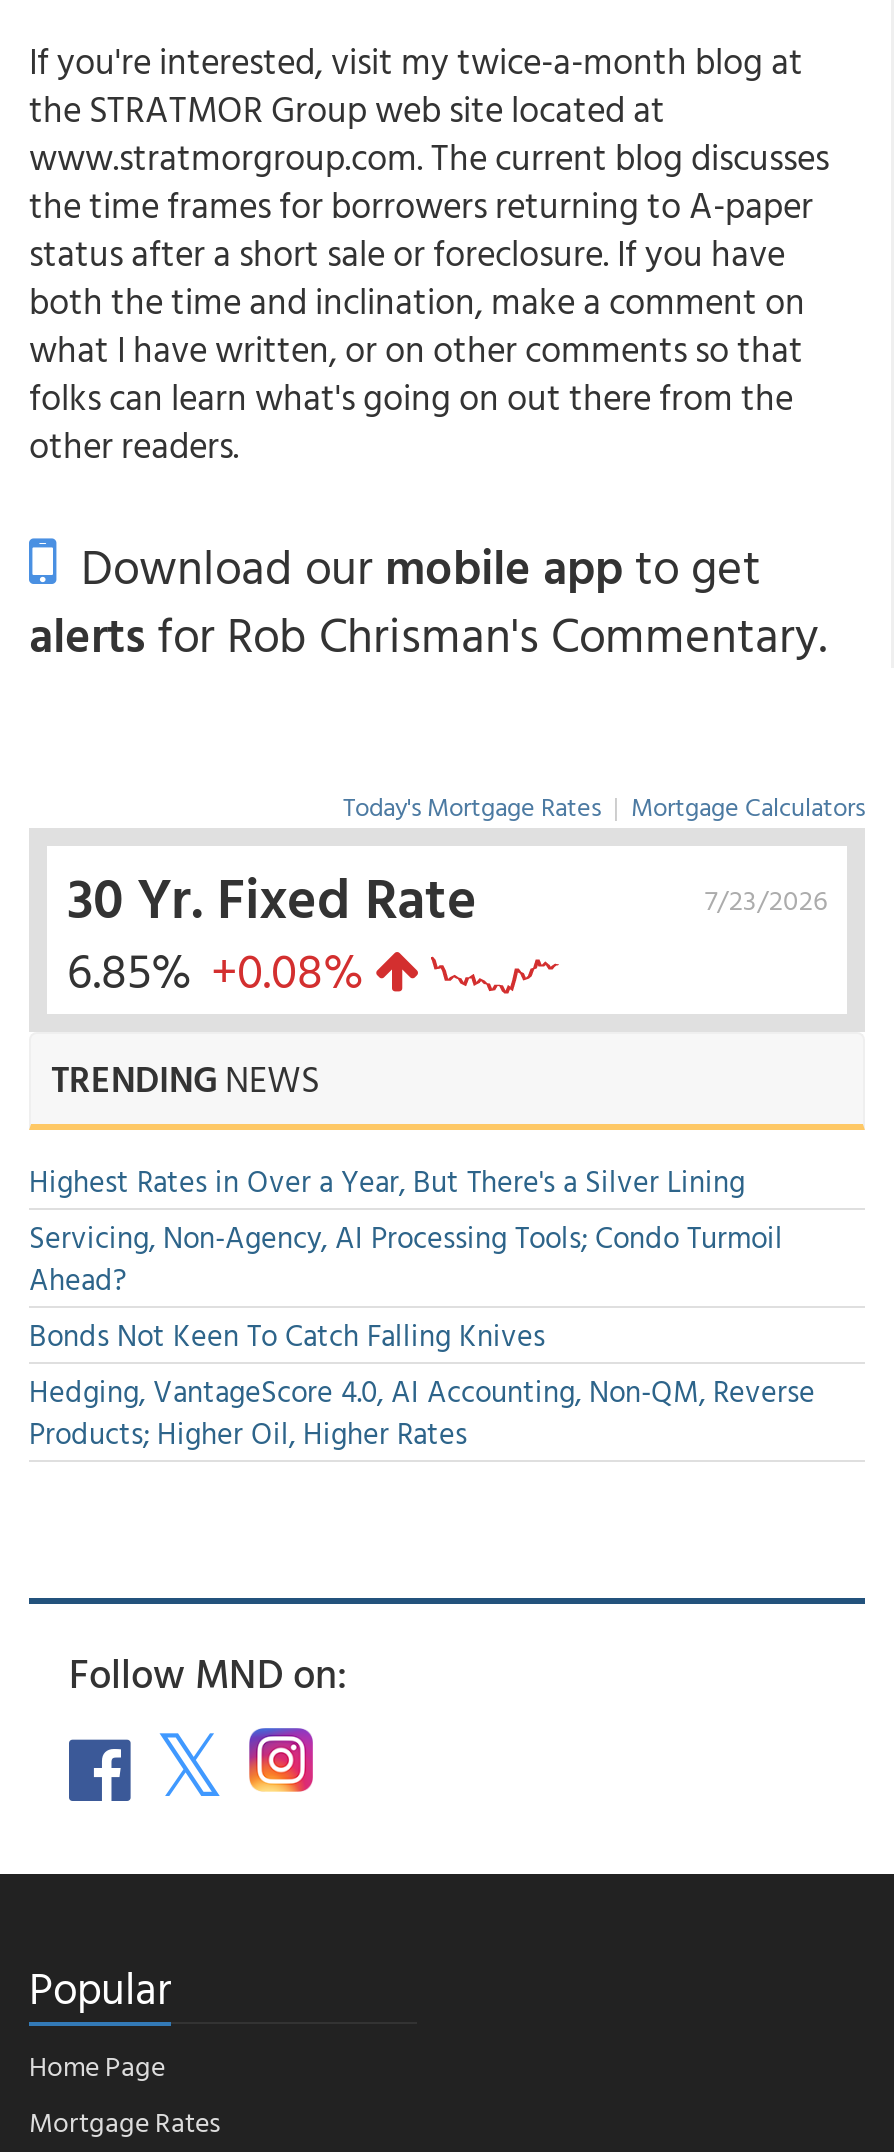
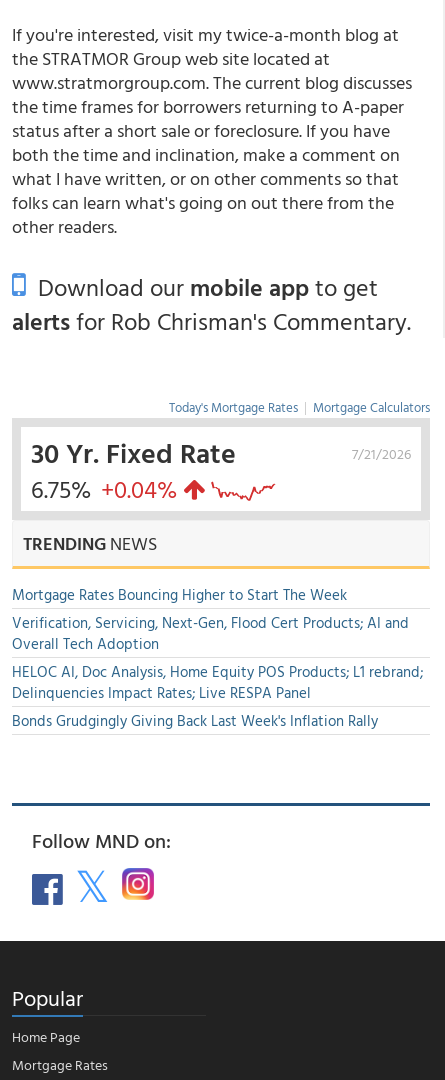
[705,878,827,920] 7/23/2026 -> [352,443,411,464] 7/21/2026
[67,934,375,1006] 6.85% +0.08% -> [31,471,183,507] 6.75% +0.04%
[29,1158,815,1456] Highest Rates in Over a Year, But There's a Silver Lining | Servicing, Non-Agency, AI Processing Tools; Condo Turmoil | Ahead? | Bonds Not Keen To Catch Falling Knives | Hedging, VantageScore 4.0, AI Accounting, Non-QM, Reverse | Products; Higher Oil, Higher Rates -> [12,583,423,732] Mortgage Rates Bouncing Higher to Start The Week | Verification, Servicing, Next-Gen, Flood Cert Products; AI and | Overall Tech Adoption | HELOC AI, Doc Analysis, Home Equity POS Products; L1 rebrand; | Delinquencies Impact Rates; Live RESPA Panel | Bonds Grudgingly Giving Back Last Week's Inflation Rally

